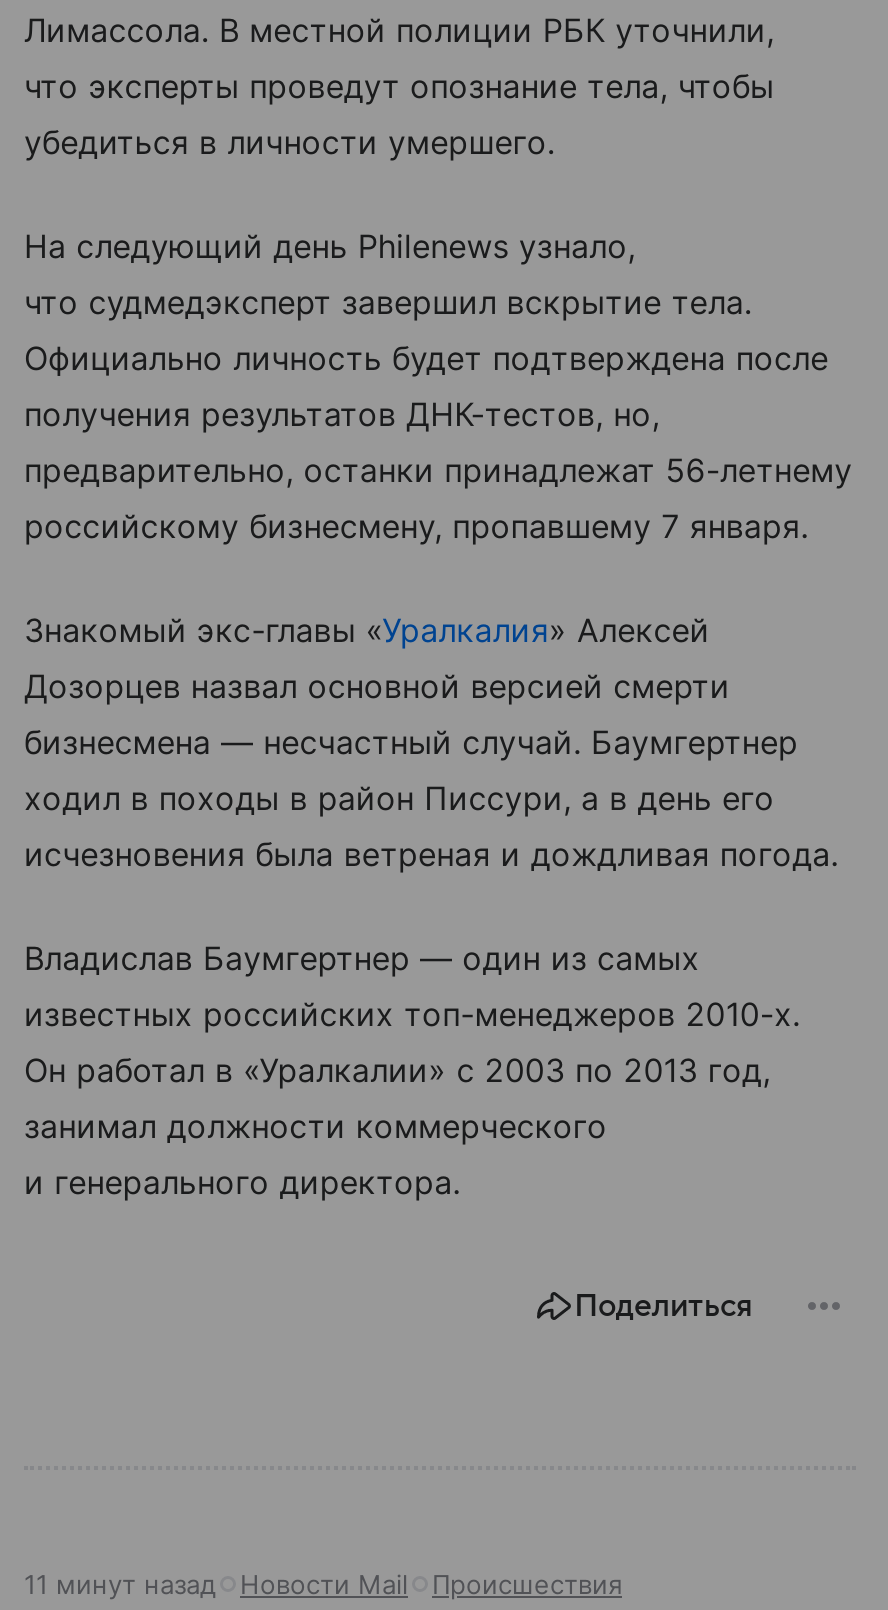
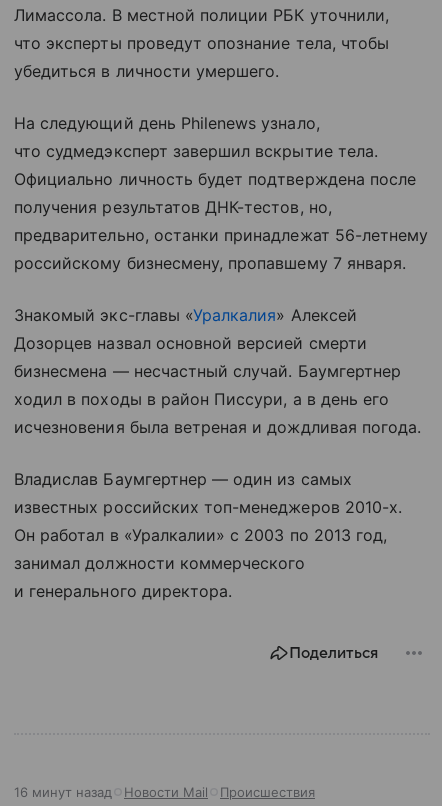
[24,1567,622,1599] 11 минут назад Новости Mail Происшествия -> [14,784,315,800] 16 минут назад Новости Mail Происшествия

